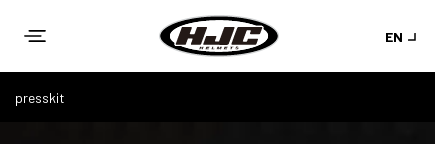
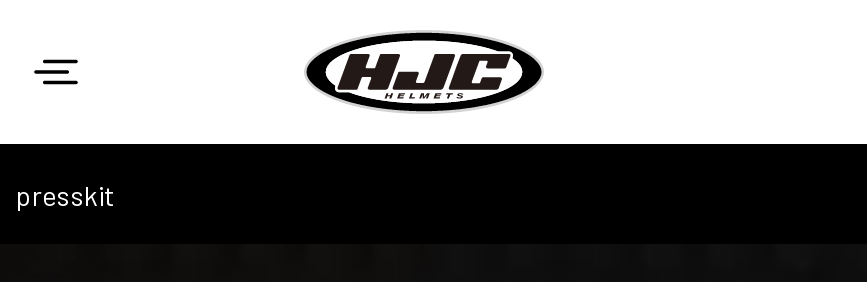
[385,27,403,44] EN -> none

